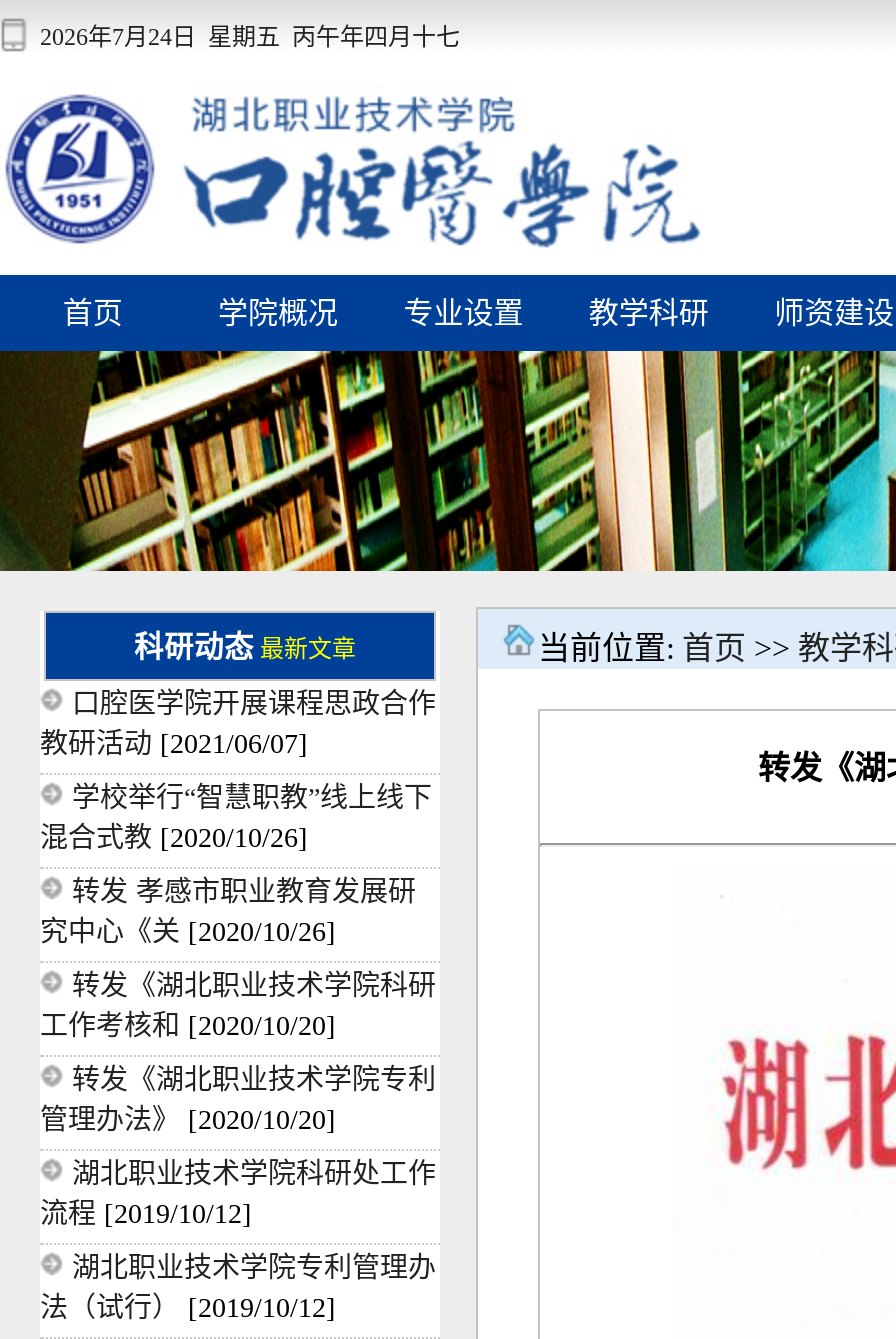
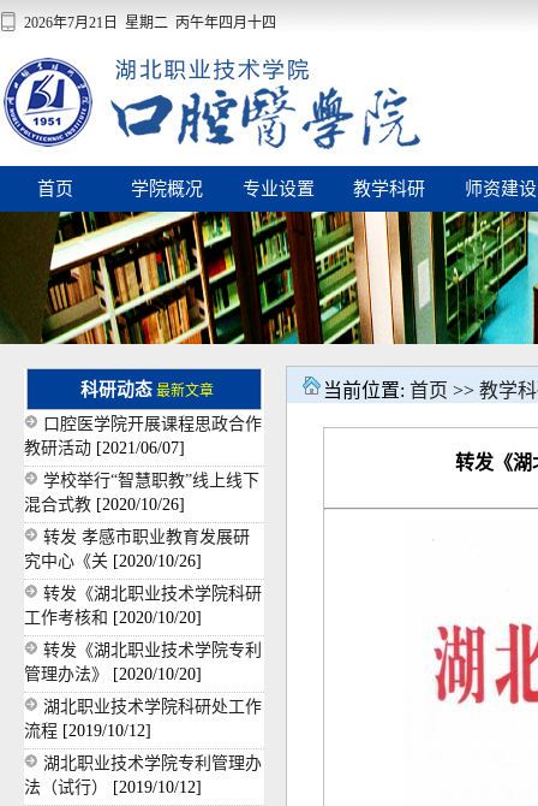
[40,23,460,51] 2026年7月24日 星期五 丙午年四月十七 -> [24,14,276,31] 2026年7月21日 星期二 丙午年四月十四

